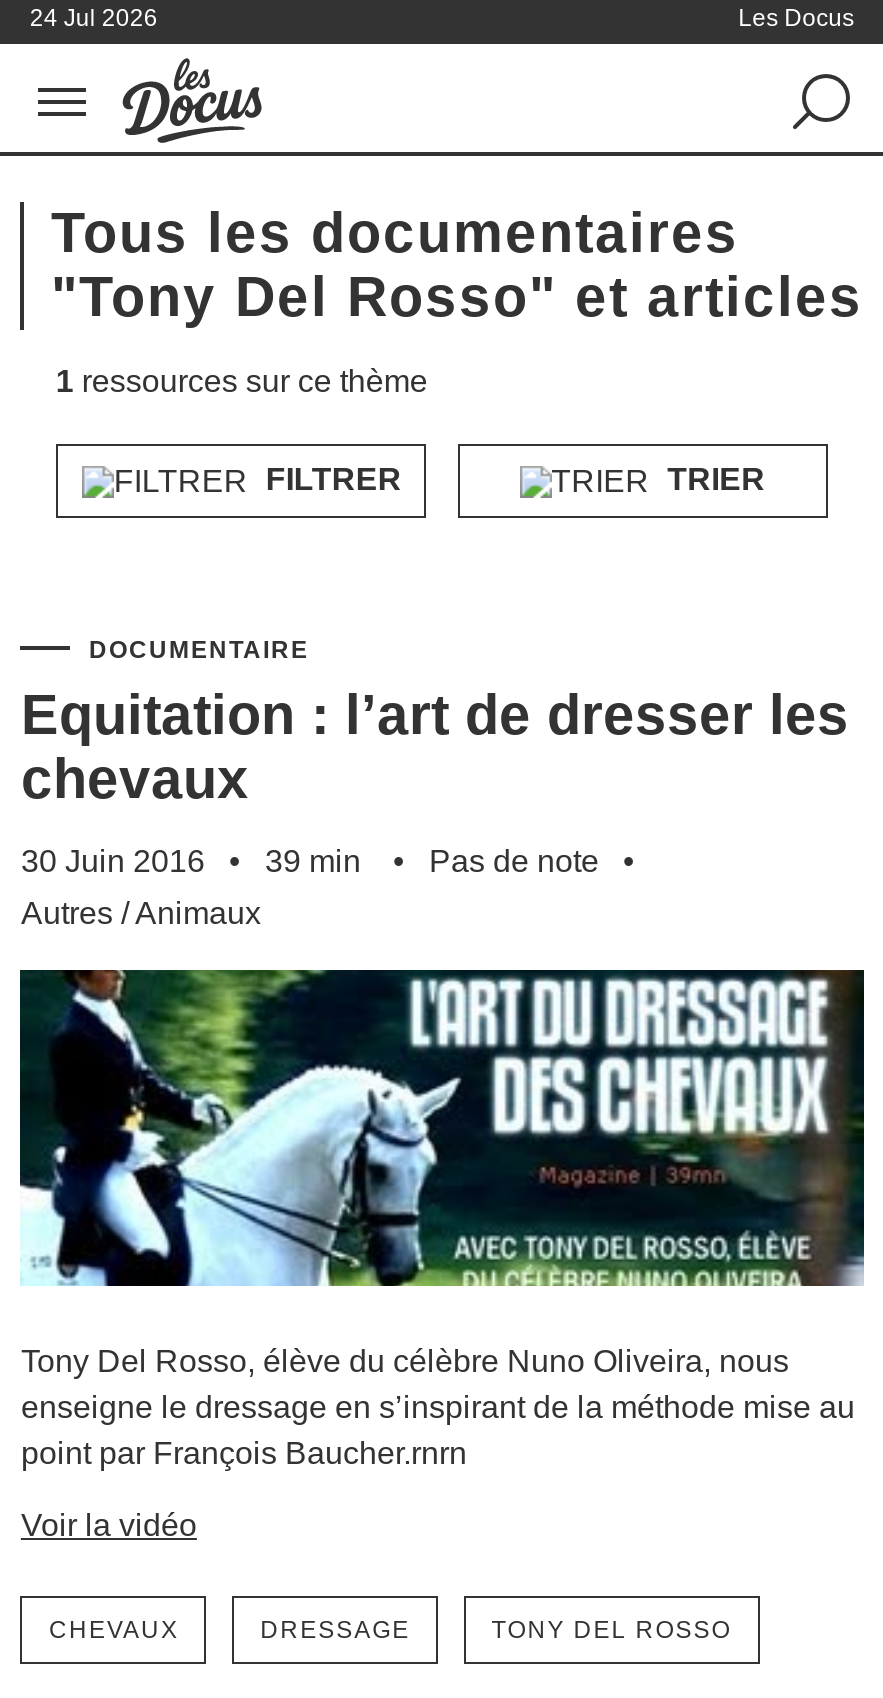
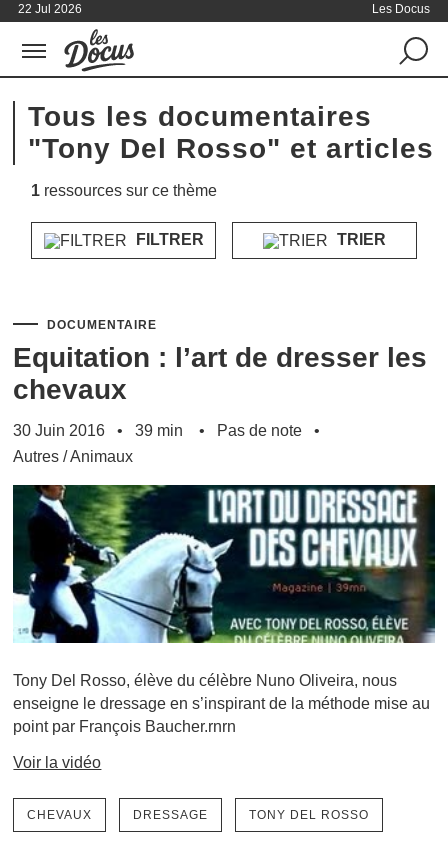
[30,4,158,32] 24 Jul 2026 -> [18,2,82,16] 22 Jul 2026

